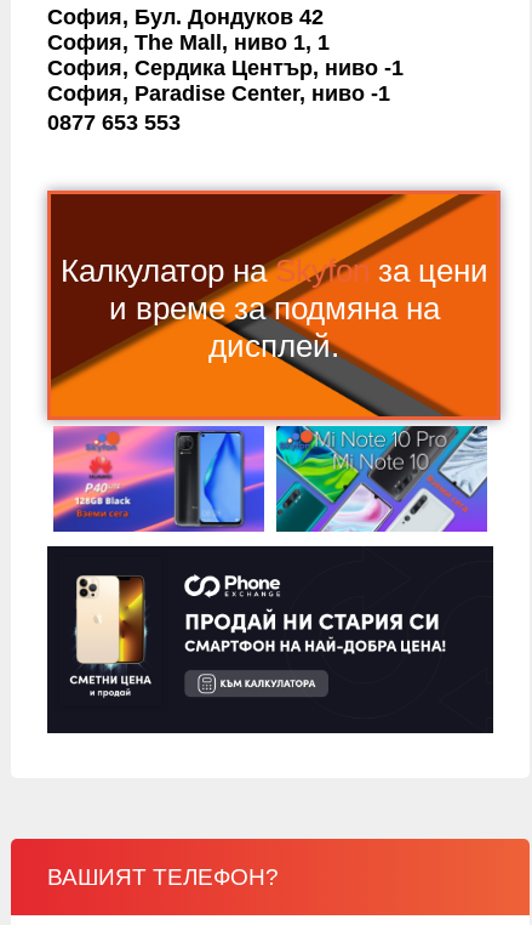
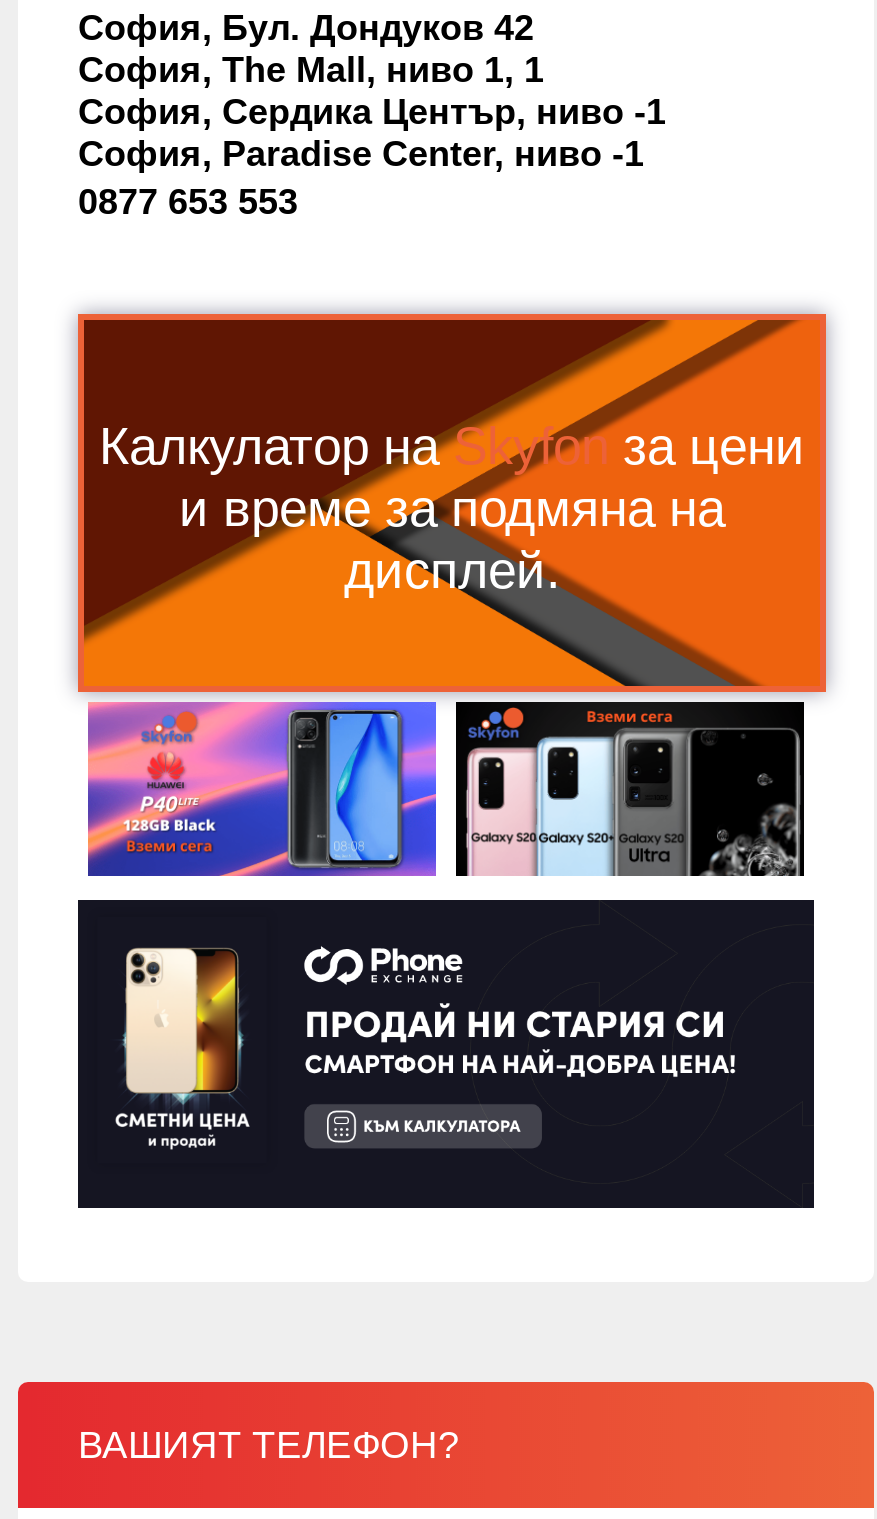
[275,425,488,533] [image] -> [454,700,806,878] [image]

